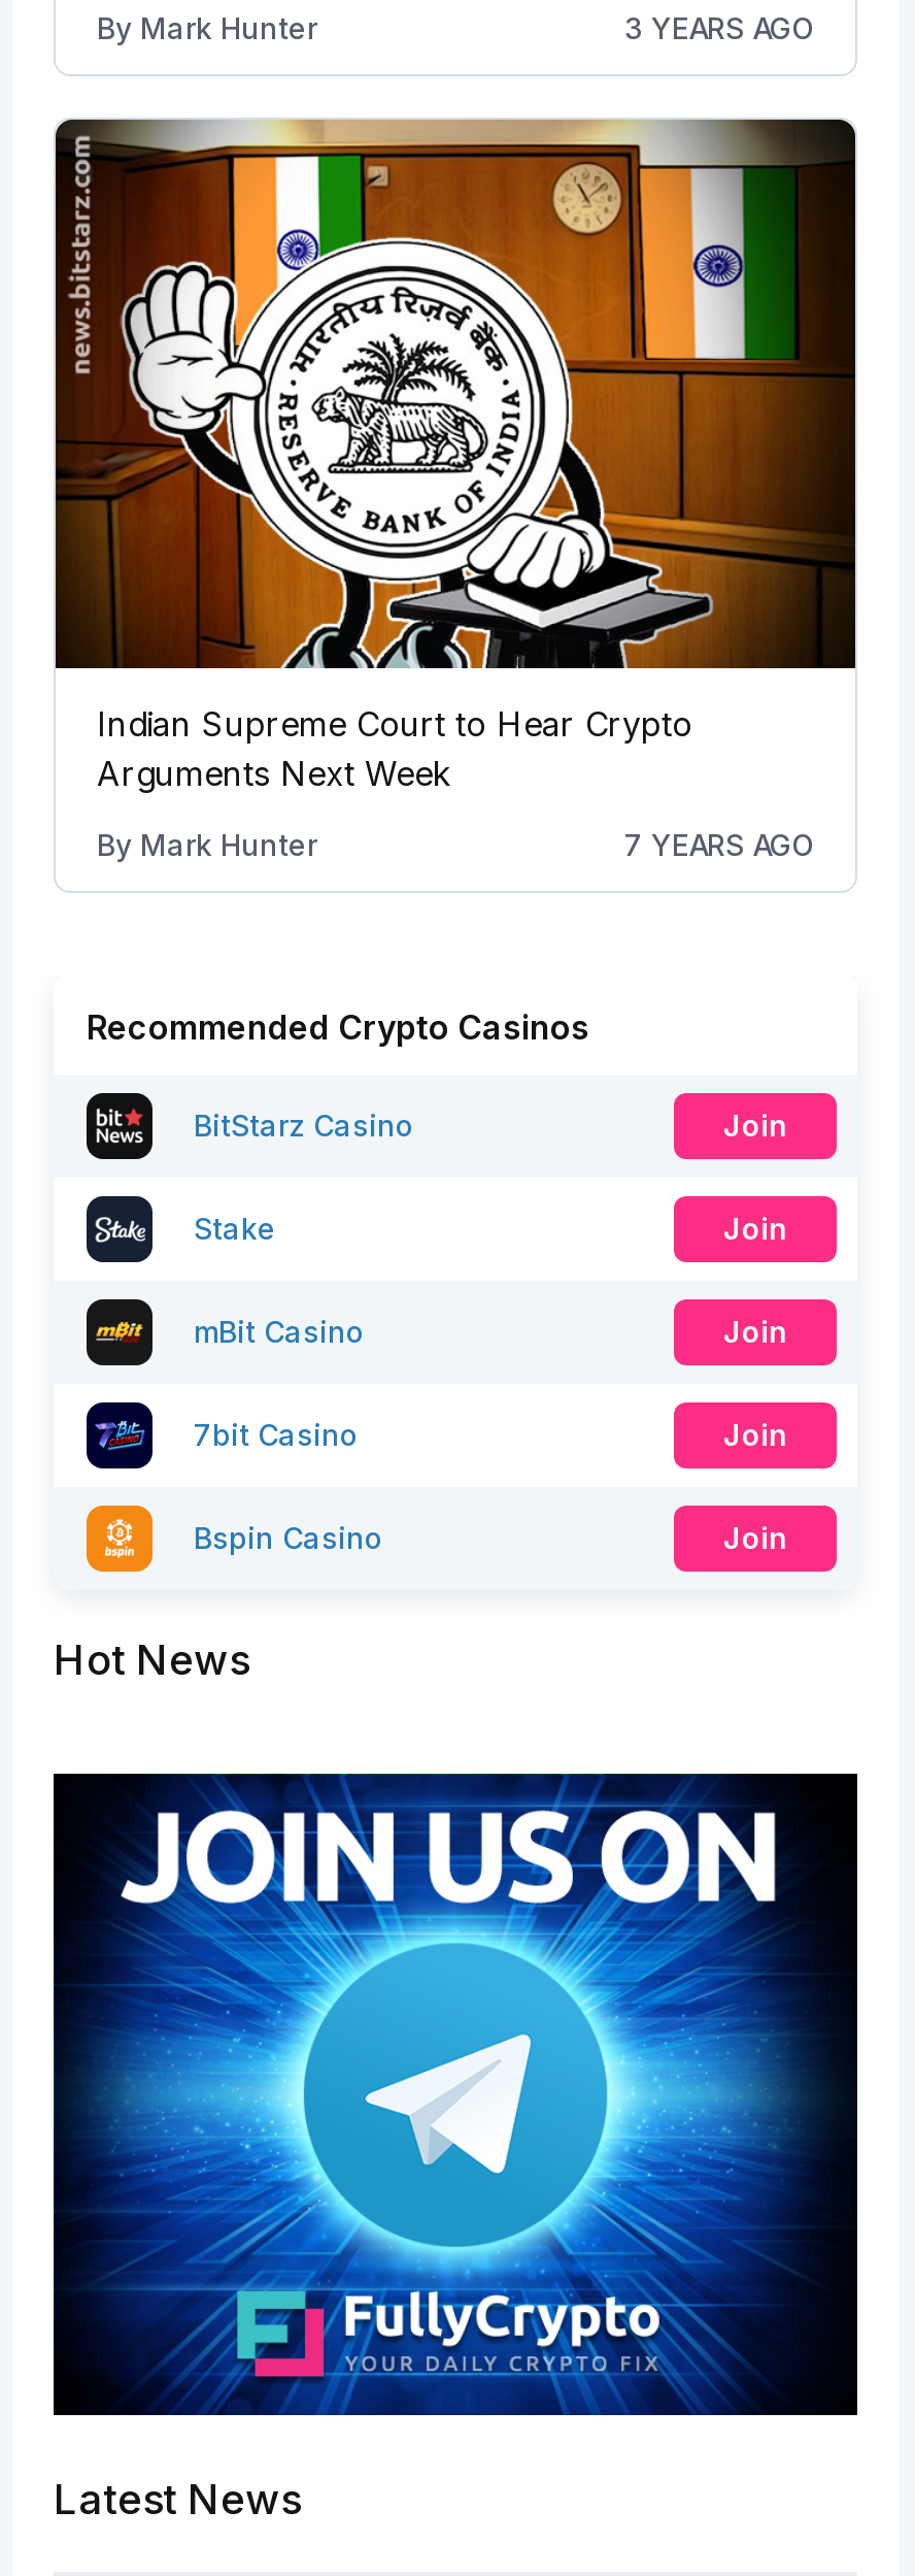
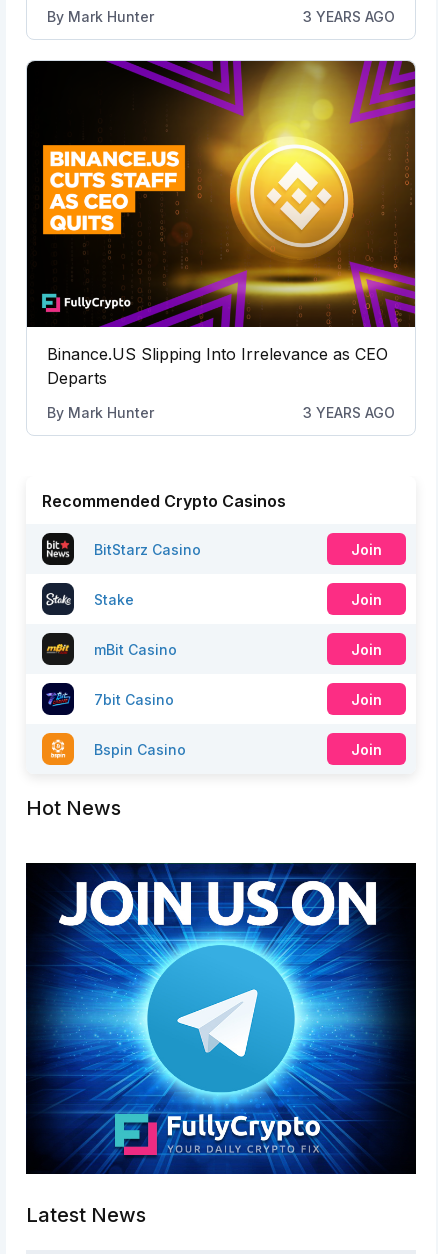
[56,118,857,794] [image] | Indian Supreme Court to Hear Crypto | Arguments Next Week -> [27,60,416,388] [image] | Binance.US Slipping Into Irrelevance as CEO | Departs
[624,827,814,862] 7 YEARS AGO -> [303,404,395,421] 3 YEARS AGO

